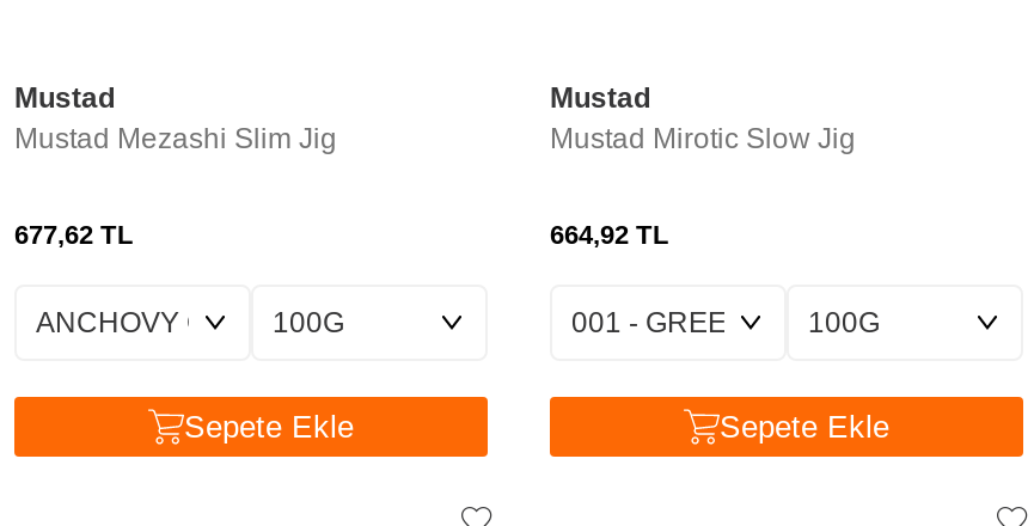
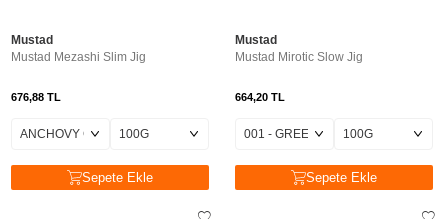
[14,219,134,248] 677,62 TL -> [11,91,61,103] 676,88 TL
[550,219,669,248] 664,92 TL -> [235,91,285,103] 664,20 TL

